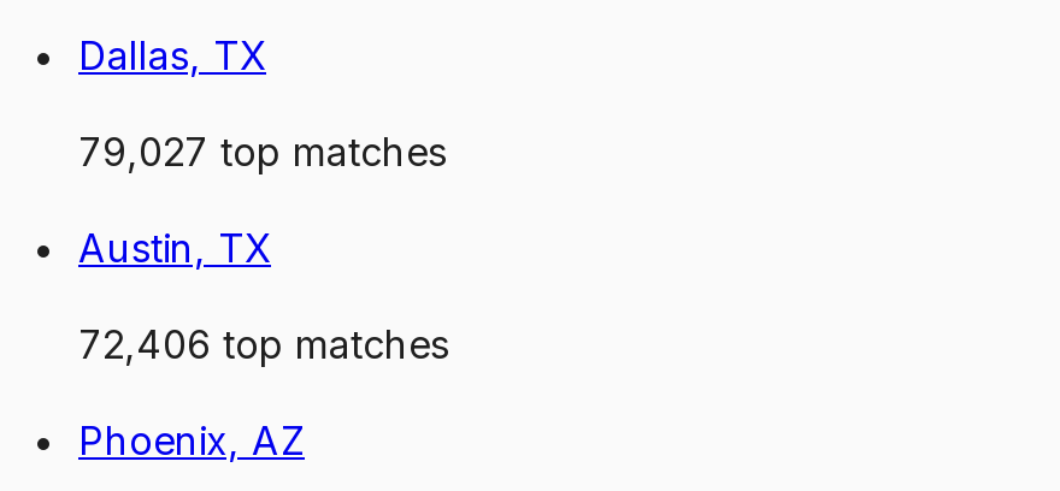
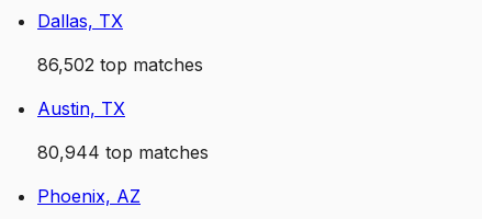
[78,128,447,176] 79,027 top matches -> [37,54,203,76] 86,502 top matches
[78,320,449,368] 72,406 top matches -> [37,141,209,163] 80,944 top matches

